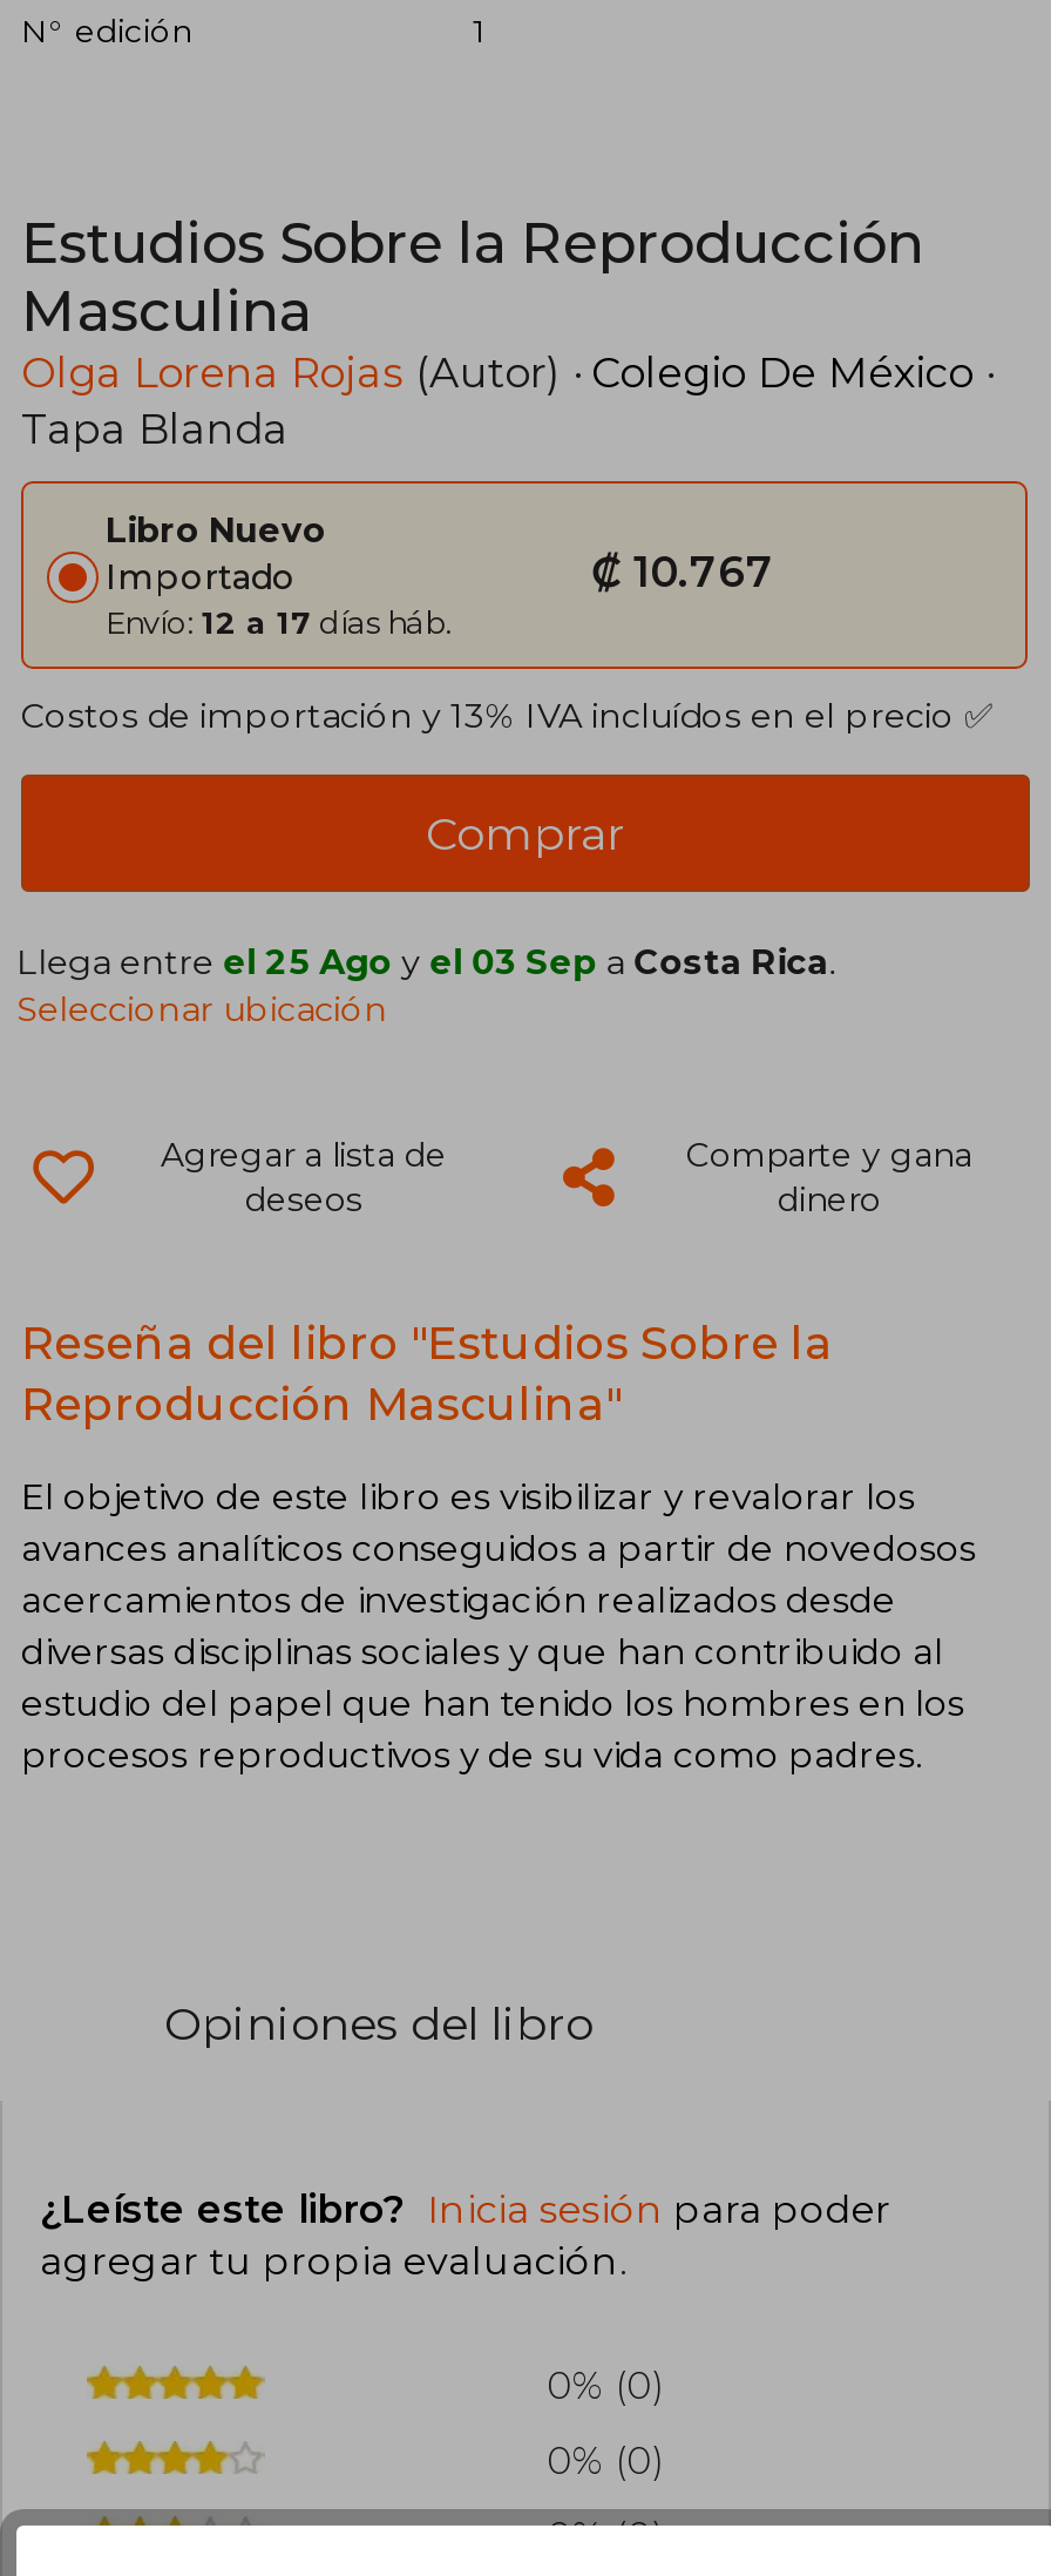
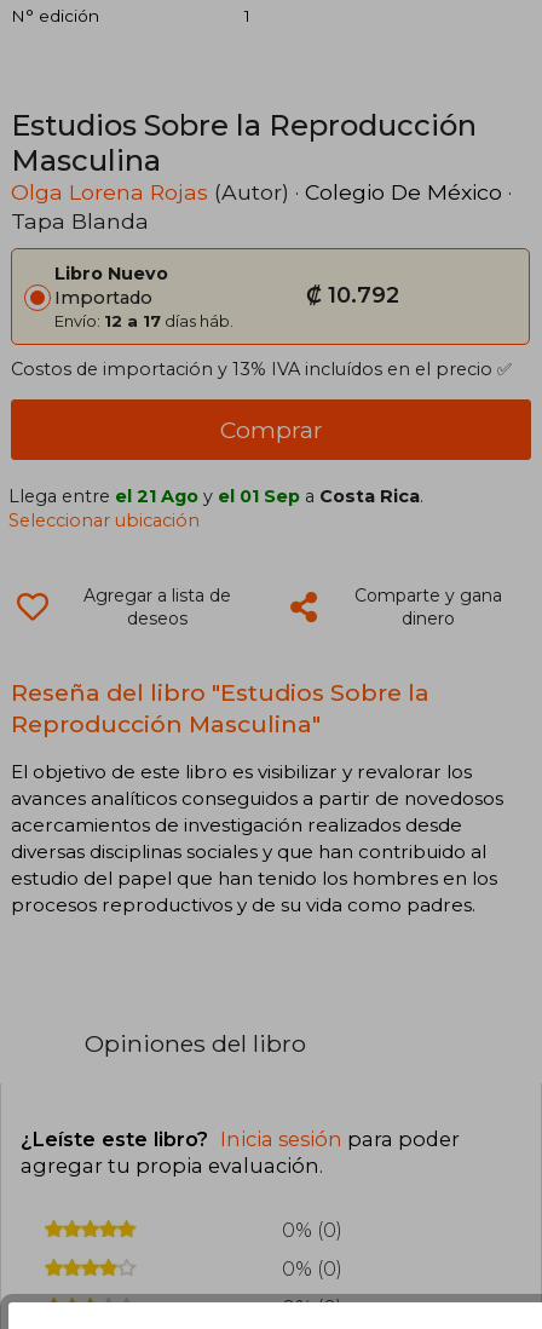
[591,548,774,599] ₡ 10.767 -> [305,282,399,309] ₡ 10.792
[17,941,836,983] Llega entre el 25 Ago y el 03 Sep a Costa Rica. -> [9,485,424,507] Llega entre el 21 Ago y el 01 Sep a Costa Rica.

